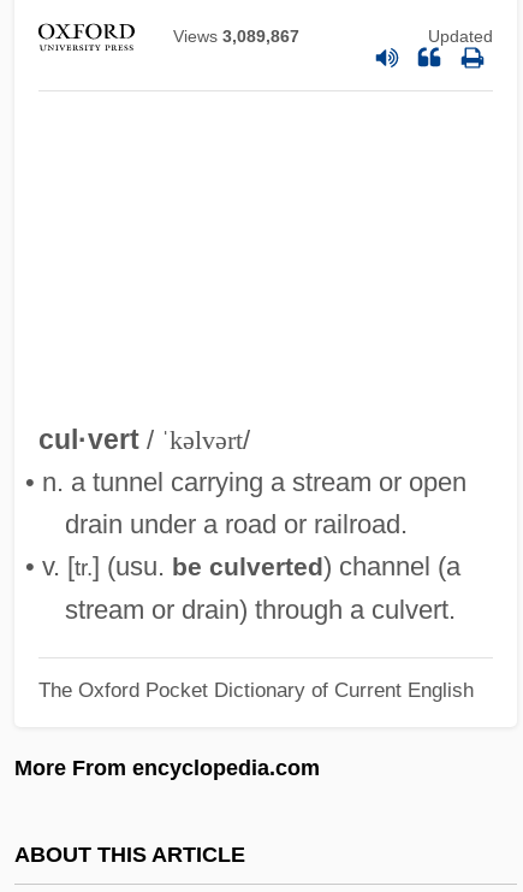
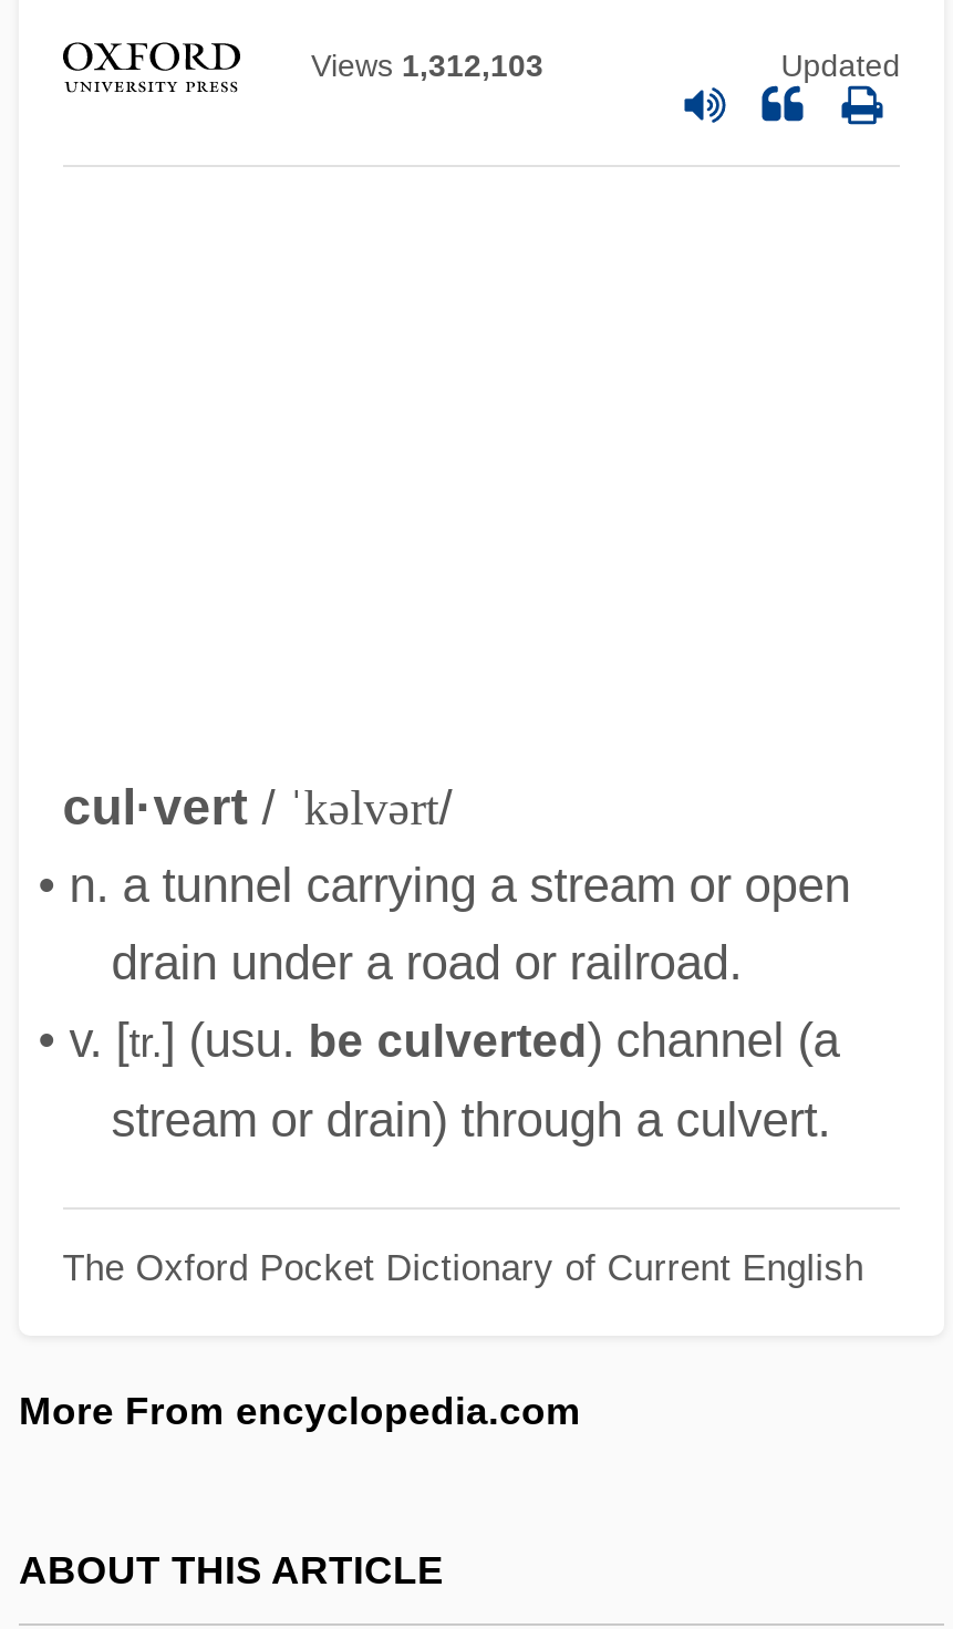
[173,27,299,46] Views 3,089,867 -> [311,49,543,84] Views 1,312,103

